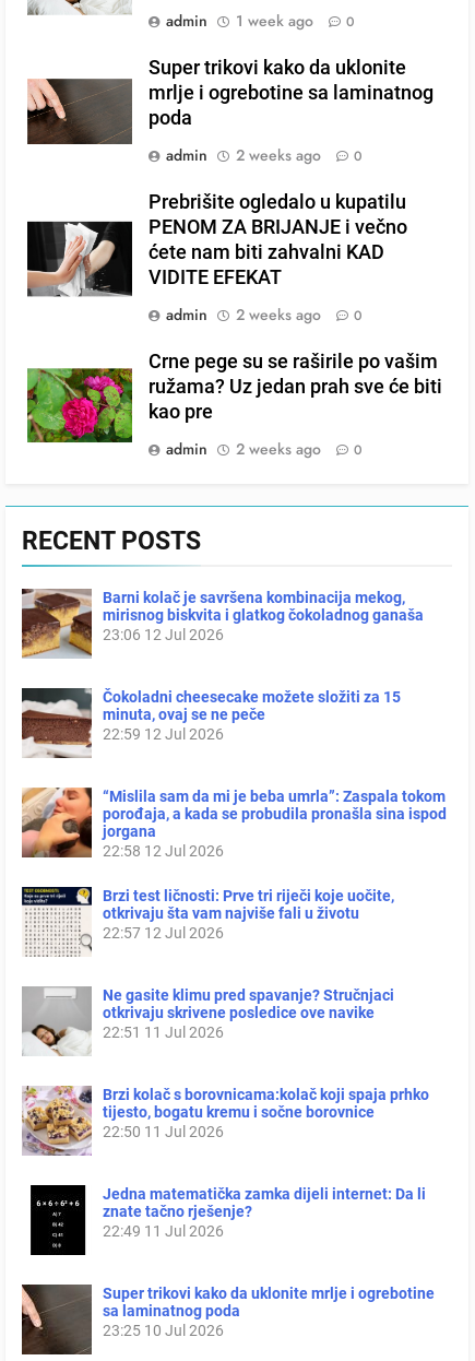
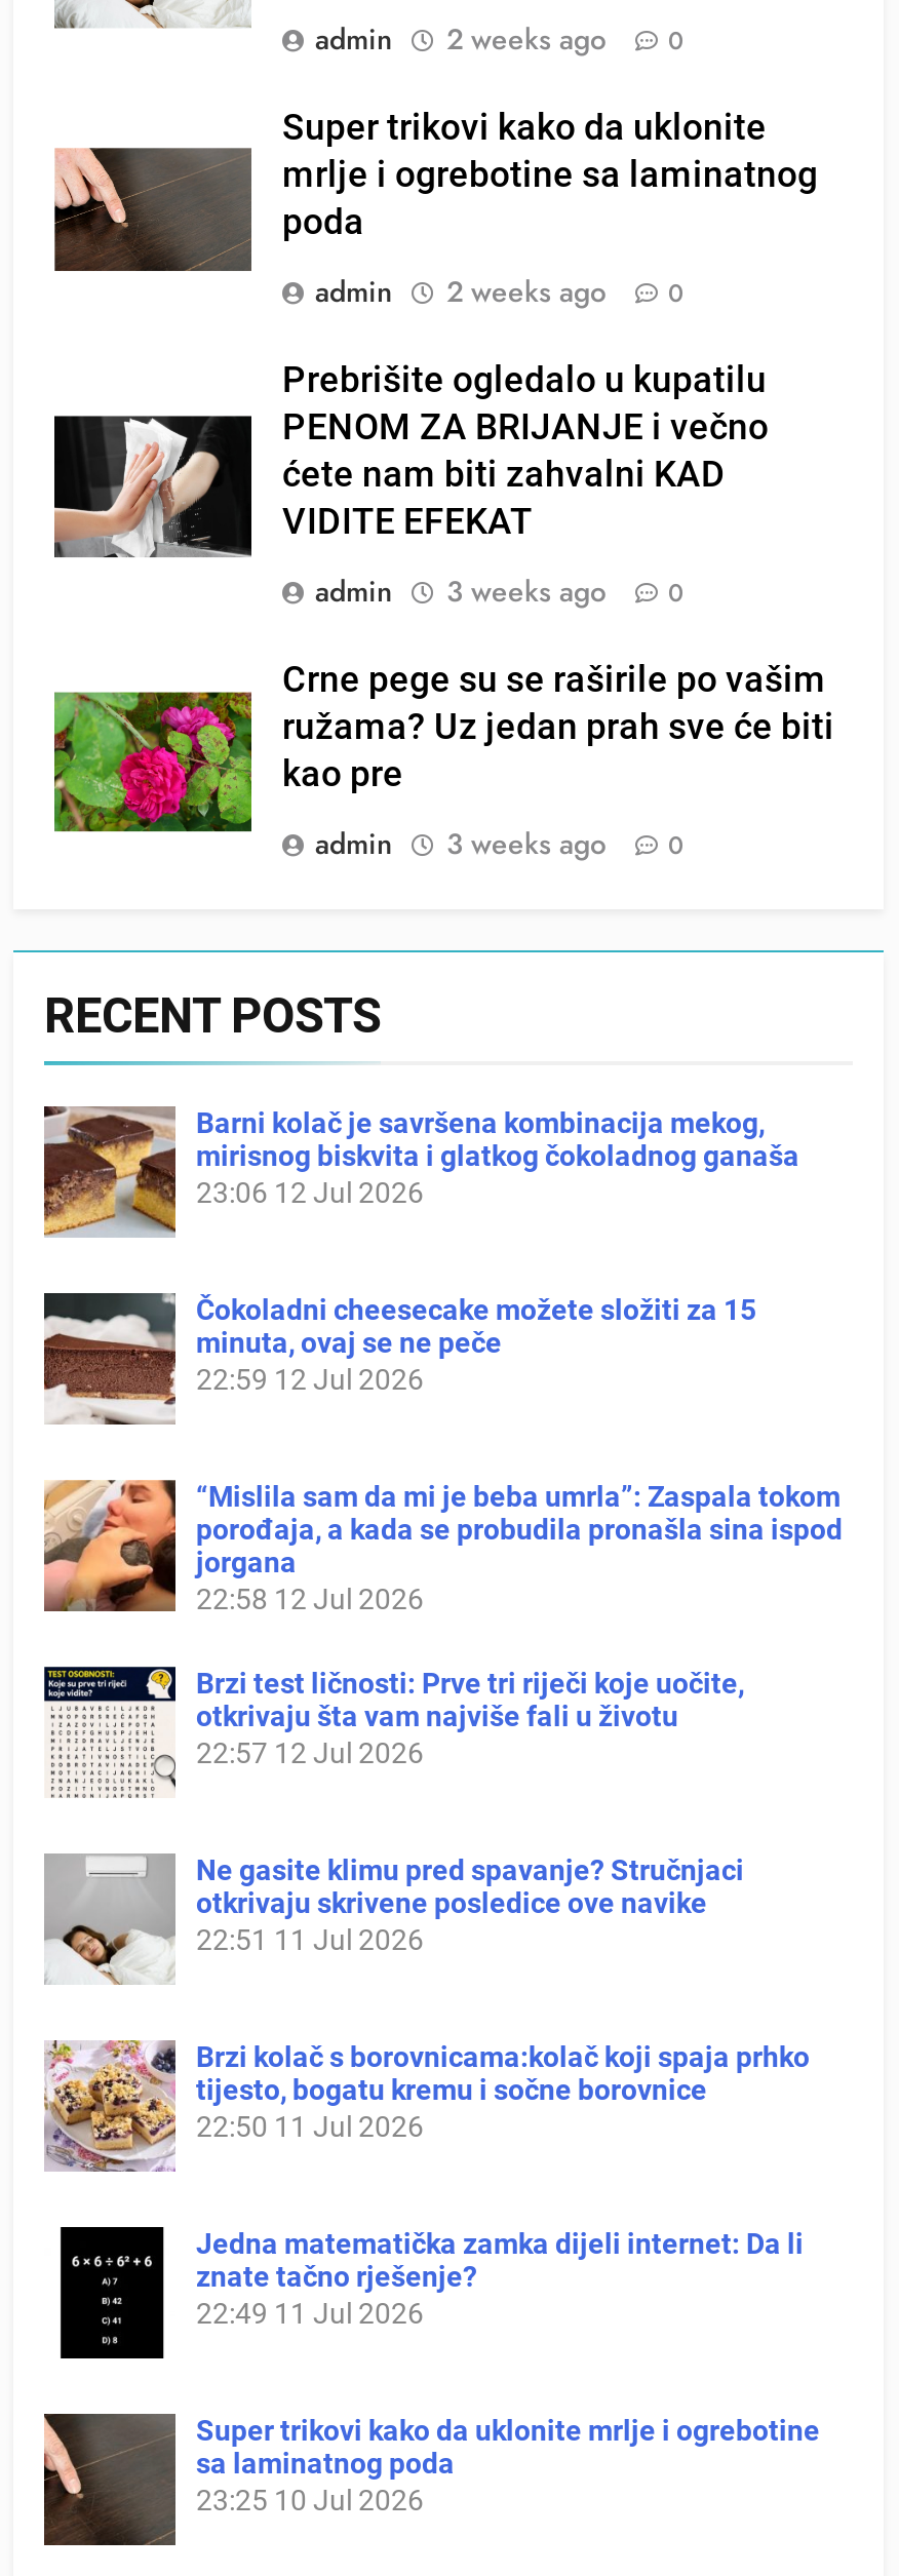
[166,10,355,31] admin 1 week ago 0 -> [315,18,685,59] admin 2 weeks ago 0
[166,303,363,325] admin 2 weeks ago 0 -> [315,570,685,611] admin 3 weeks ago 0
[166,438,363,460] admin 2 weeks ago 0 -> [315,823,685,864] admin 3 weeks ago 0

